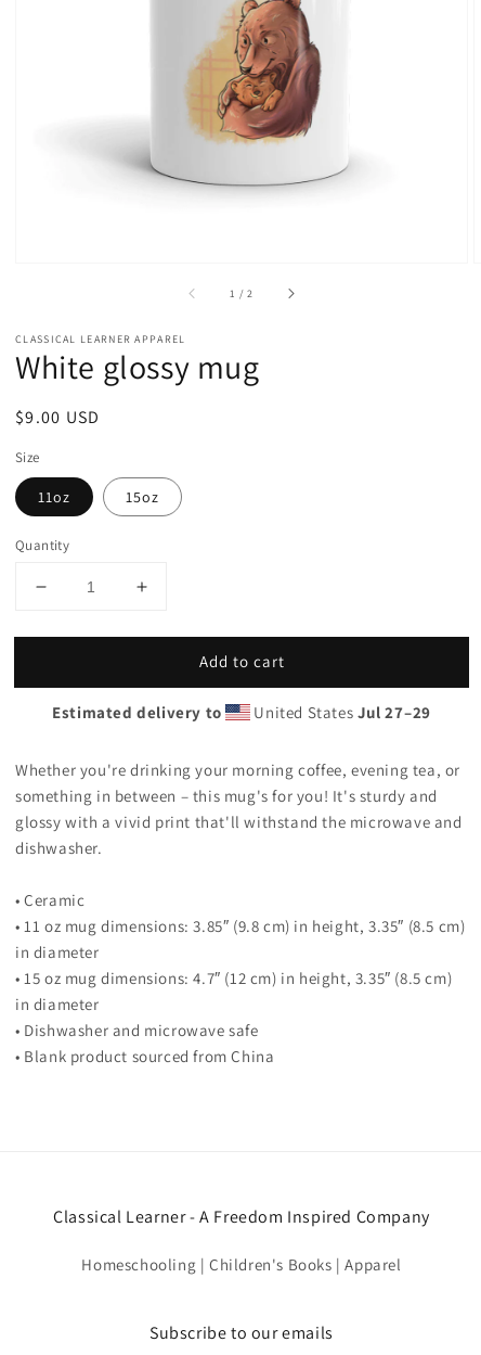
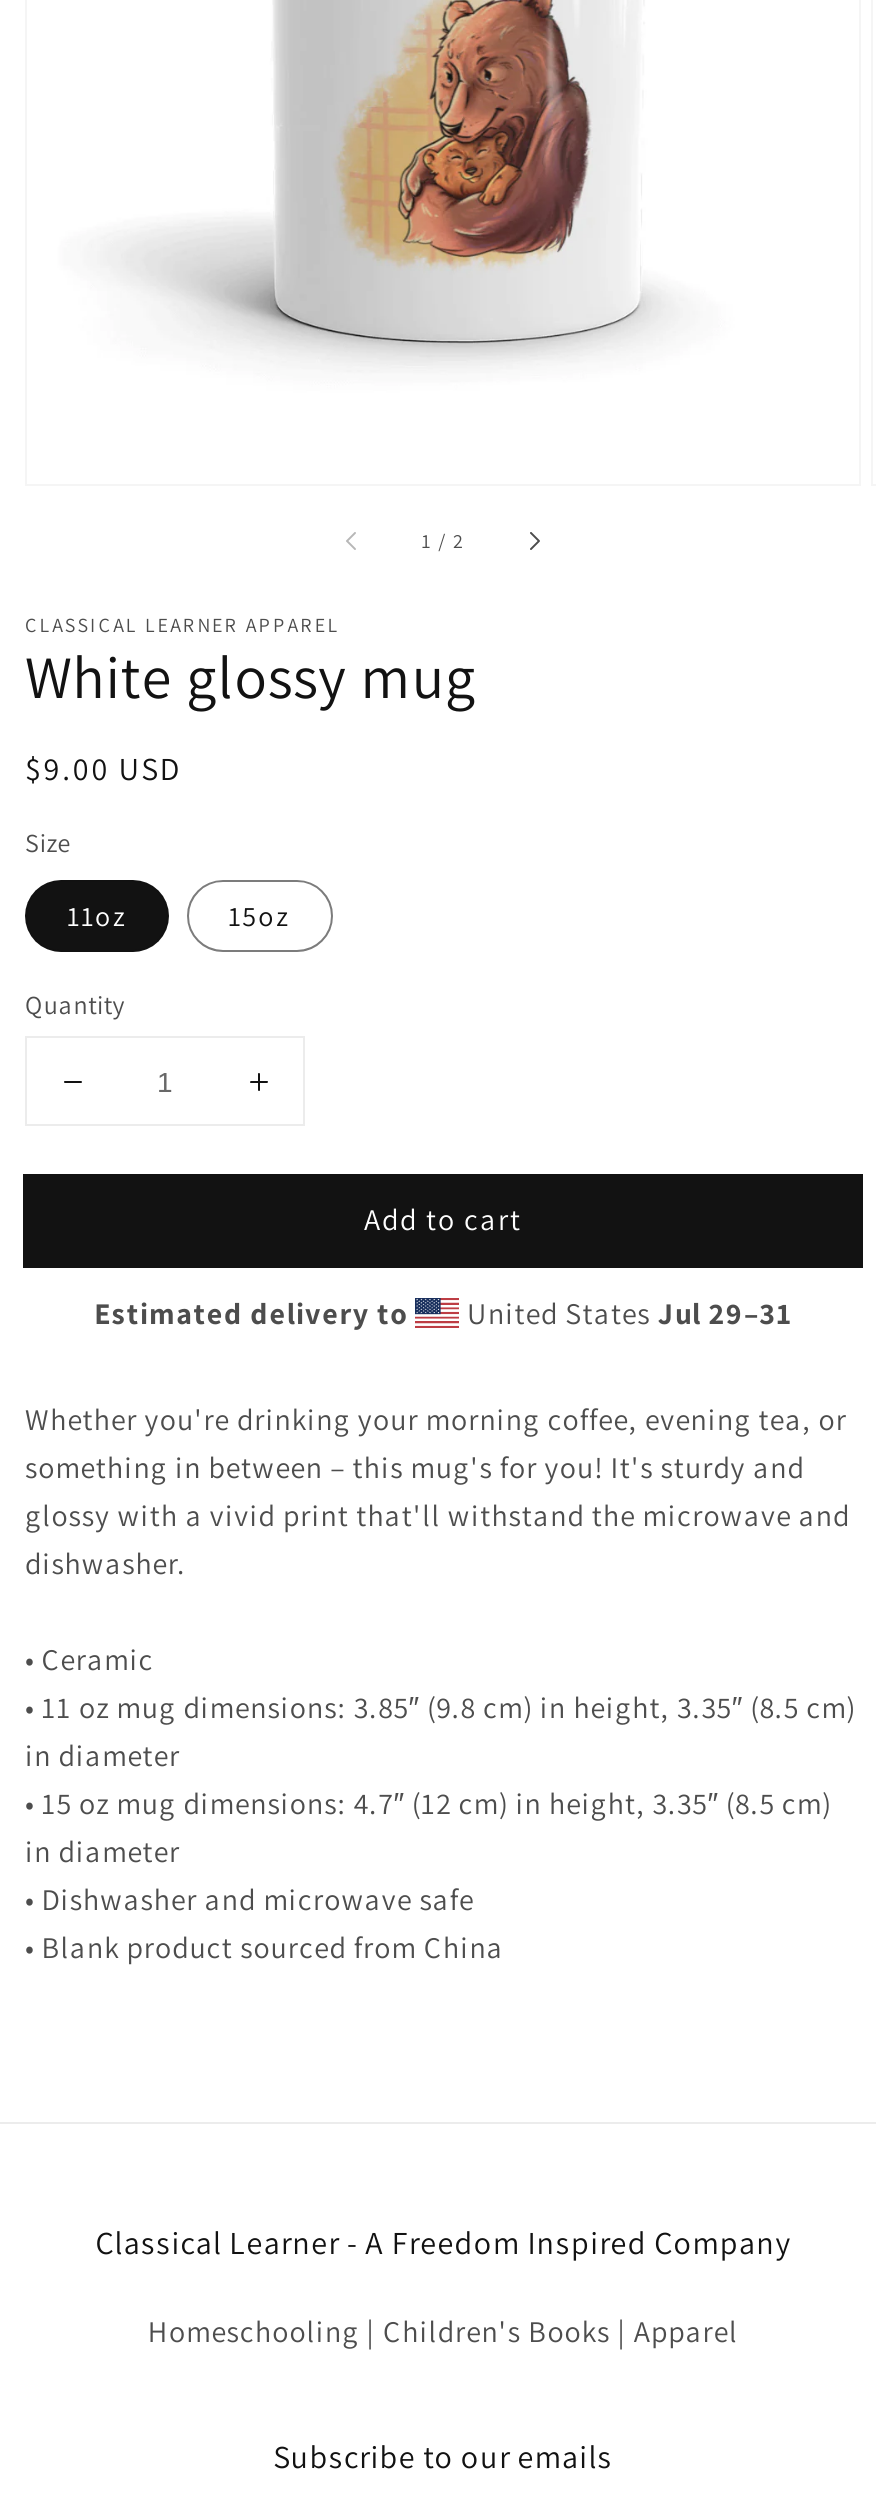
[250,702,431,723] United States Jul 27–29 -> [460,1294,792,1332] United States Jul 29–31

